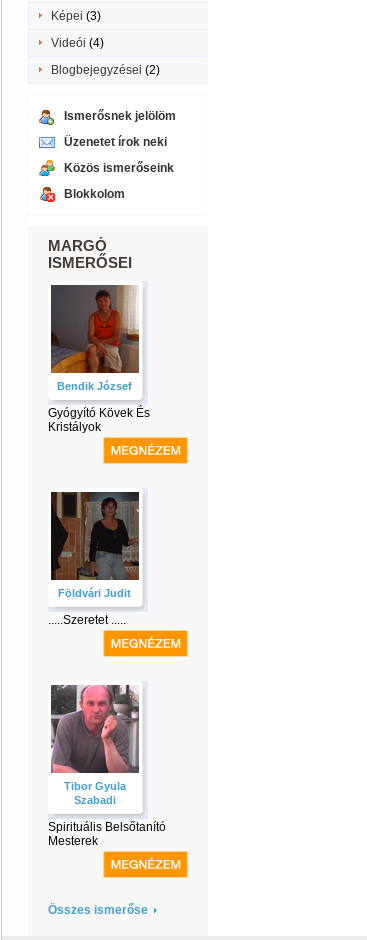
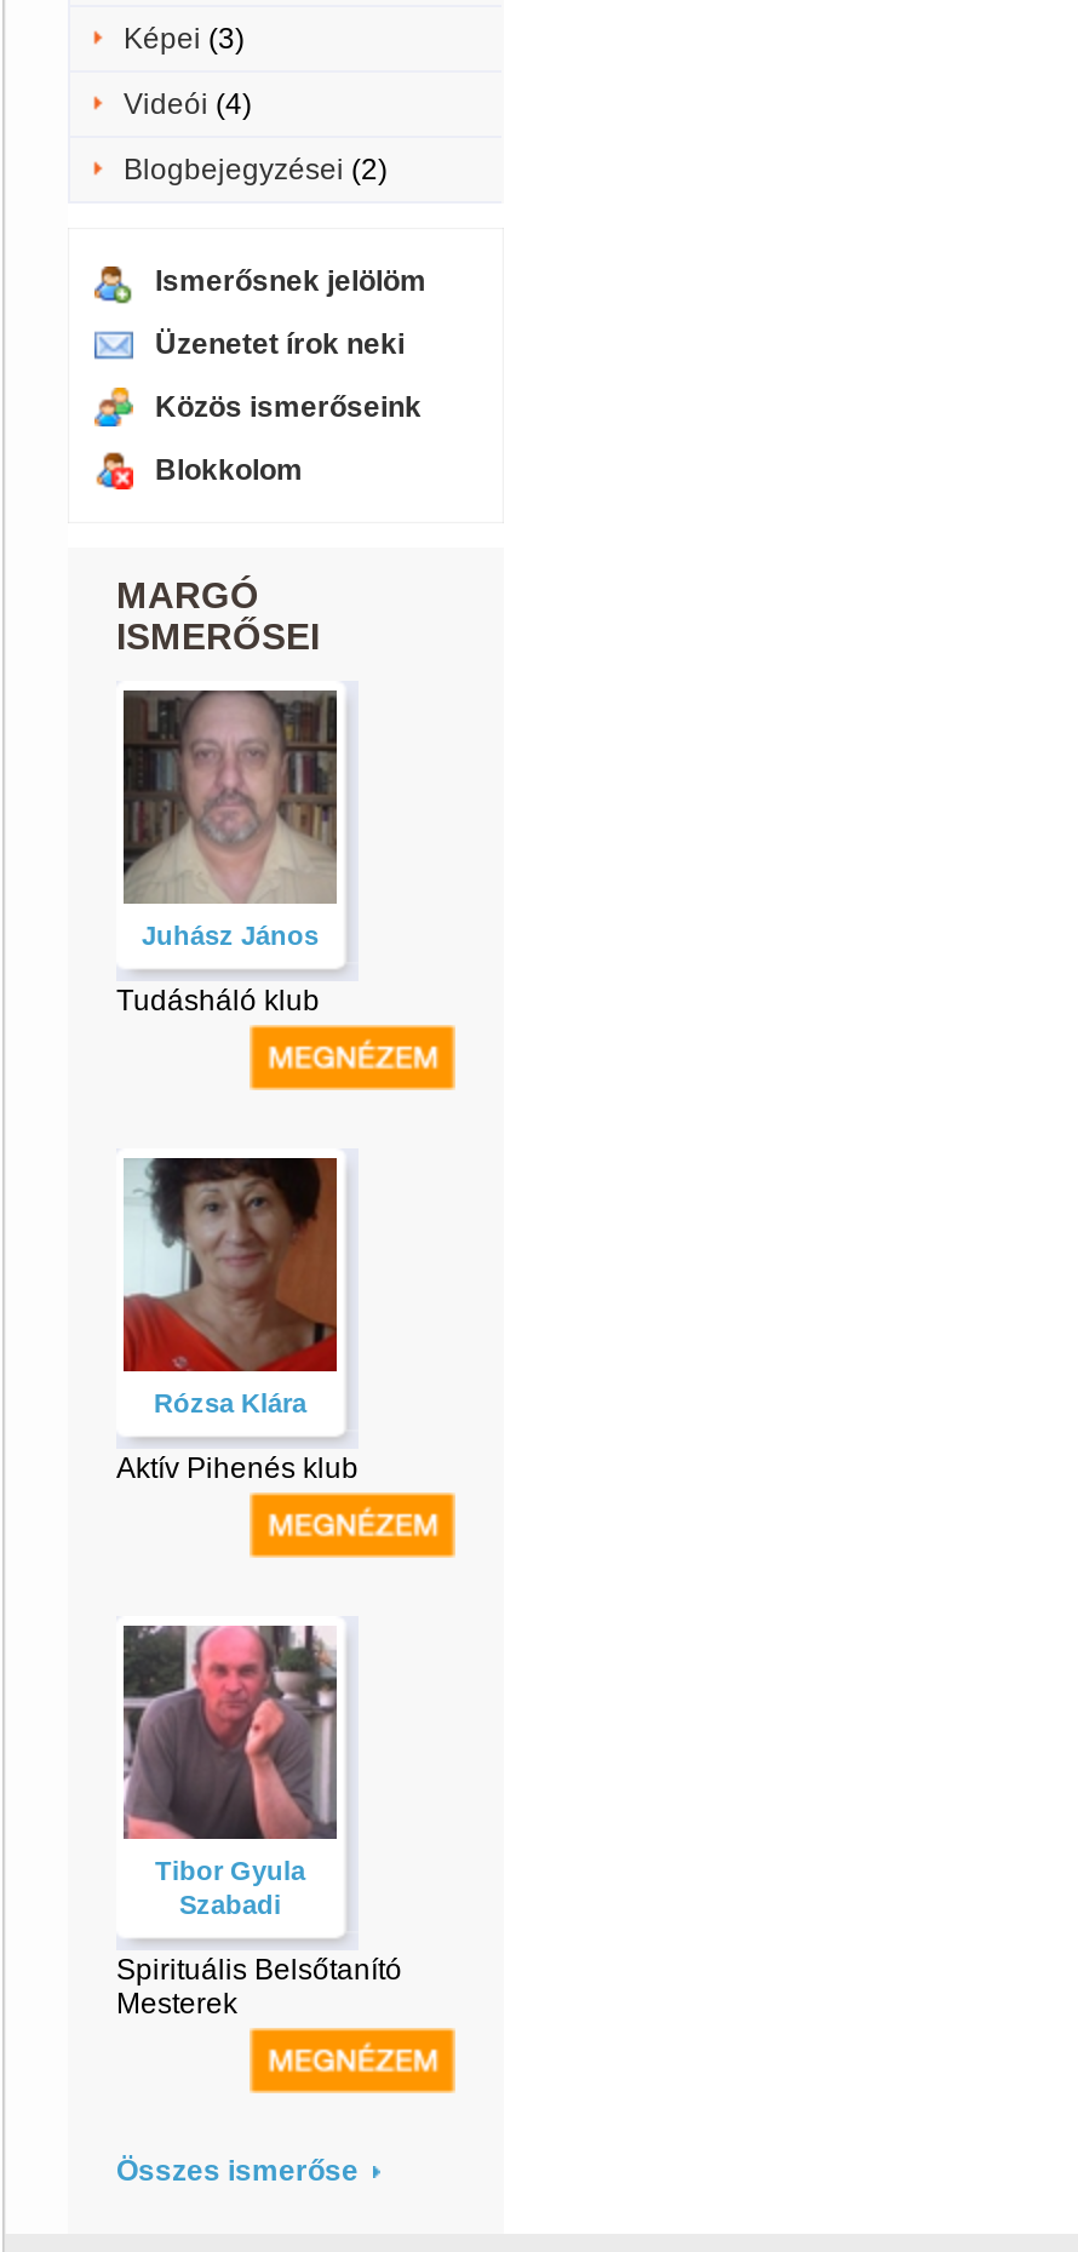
[50,285,139,392] [image] | Bendik József -> [126,691,339,950] [image] | Juhász János
[48,406,150,434] Gyógyító Kövek És | Kristályok -> [116,984,320,1018] Tudásháló klub
[50,491,139,599] [image] | Földvári Judit -> [121,1156,337,1417] [image] | Rózsa Klára
[48,613,126,627] .....Szeretet ..... -> [116,1451,359,1485] Aktív Pihenés klub

